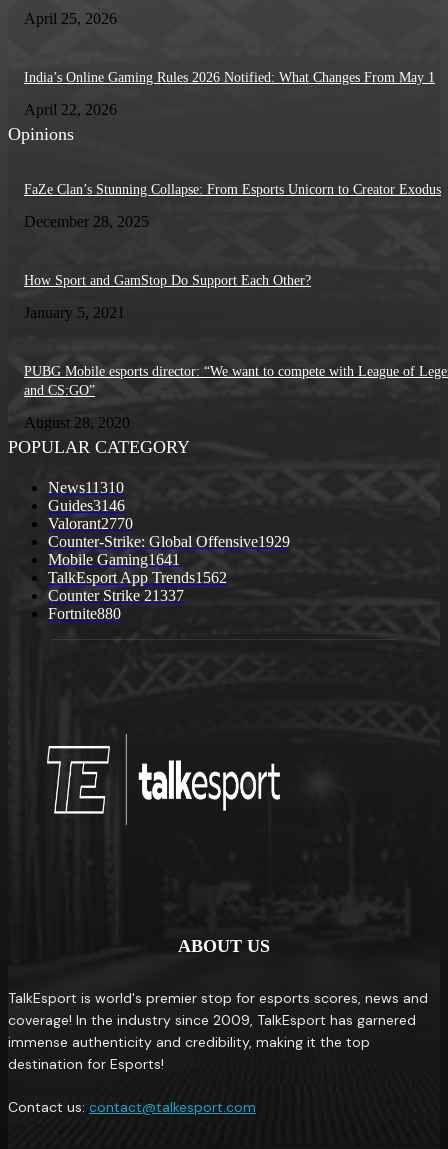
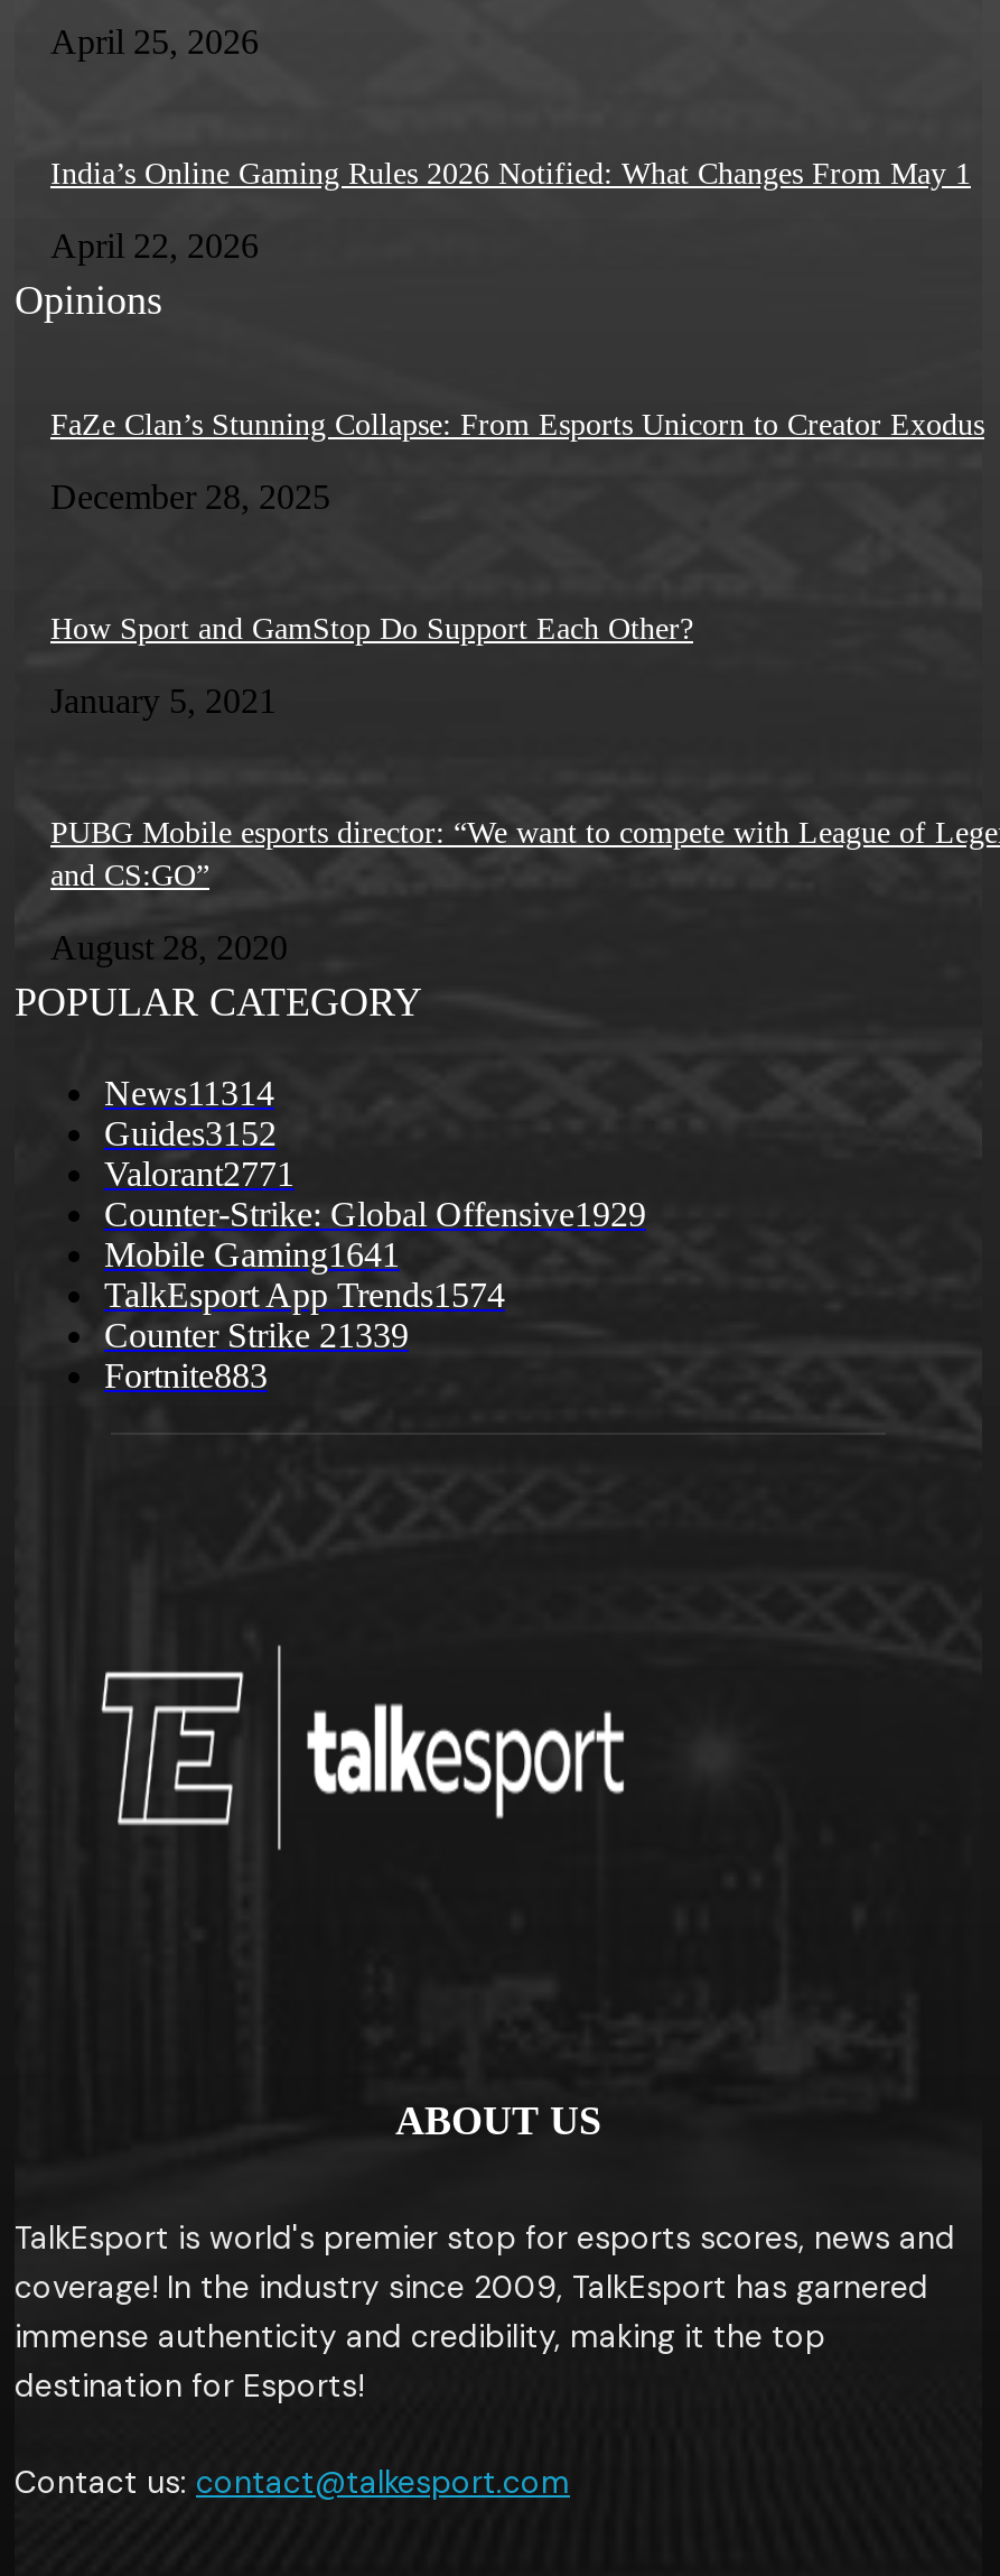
[48,479,124,496] News11310 -> [104,1074,274,1112] News11314
[48,497,125,514] Guides3146 -> [104,1115,277,1153] Guides3152
[48,515,133,532] Valorant2770 -> [104,1155,295,1193] Valorant2771
[48,569,227,586] TalkEsport App Trends1562 -> [104,1276,505,1314] TalkEsport App Trends1574
[48,587,184,604] Counter Strike 21337 -> [104,1316,409,1355] Counter Strike 21339
[48,605,121,622] Fortnite880 -> [104,1357,268,1395] Fortnite883

